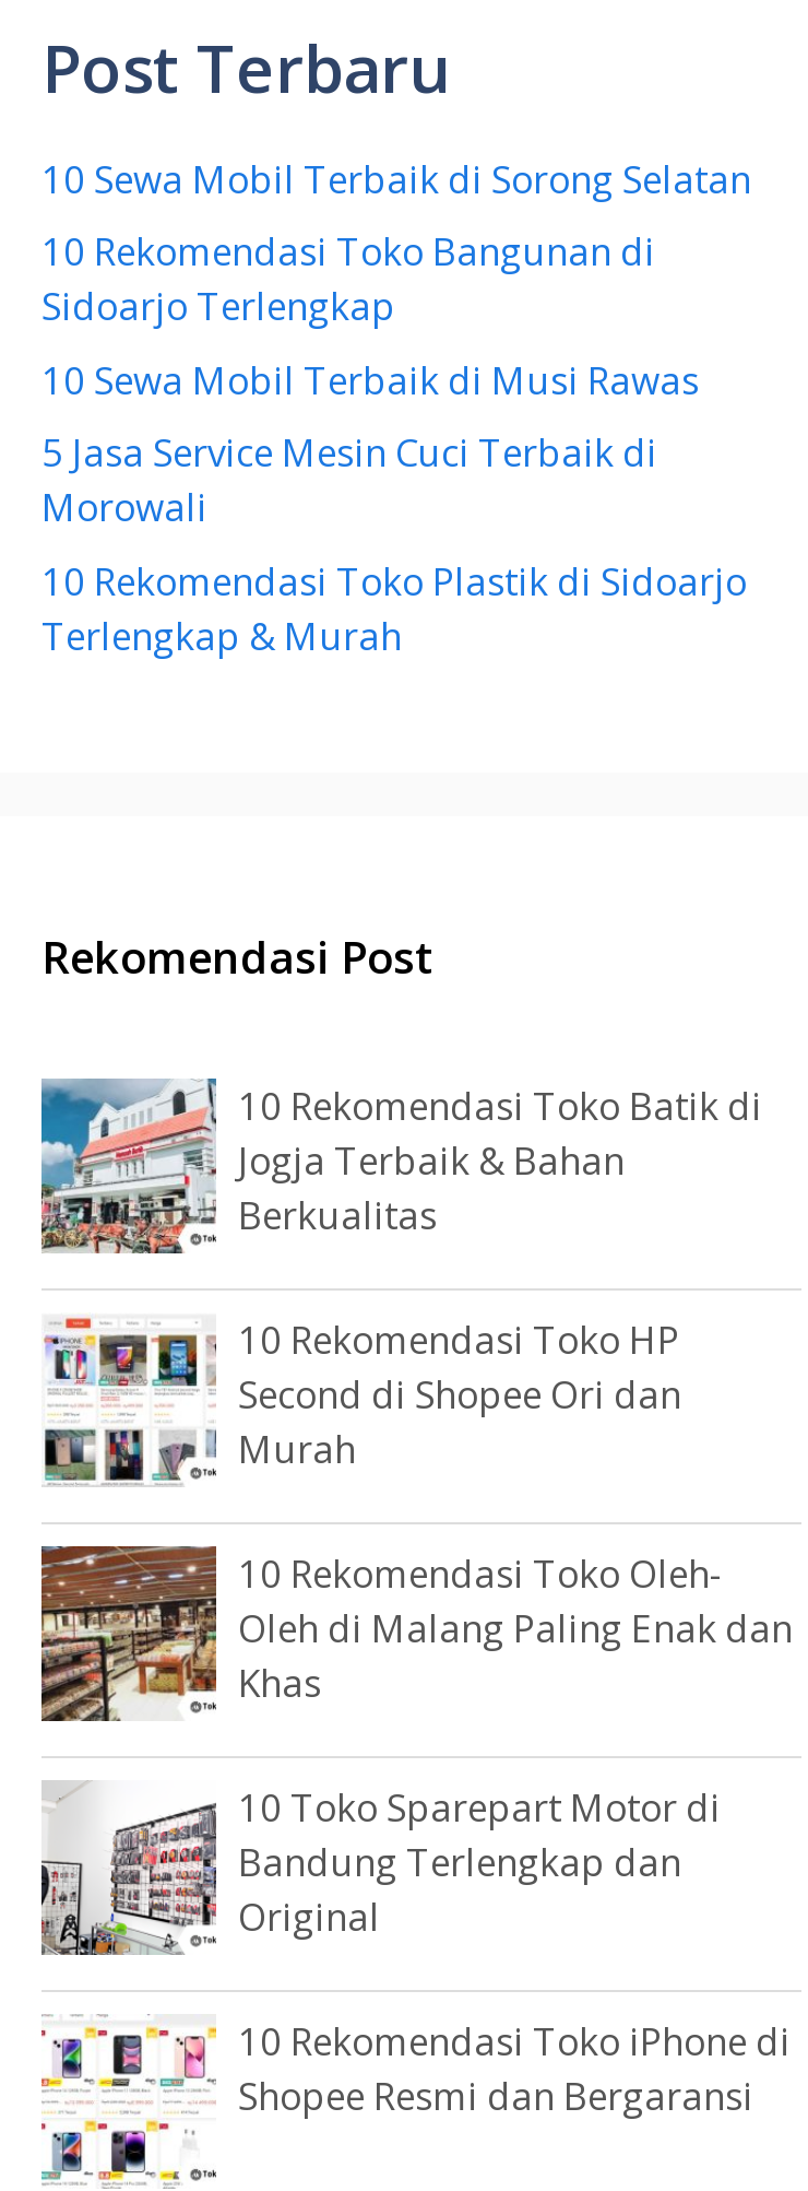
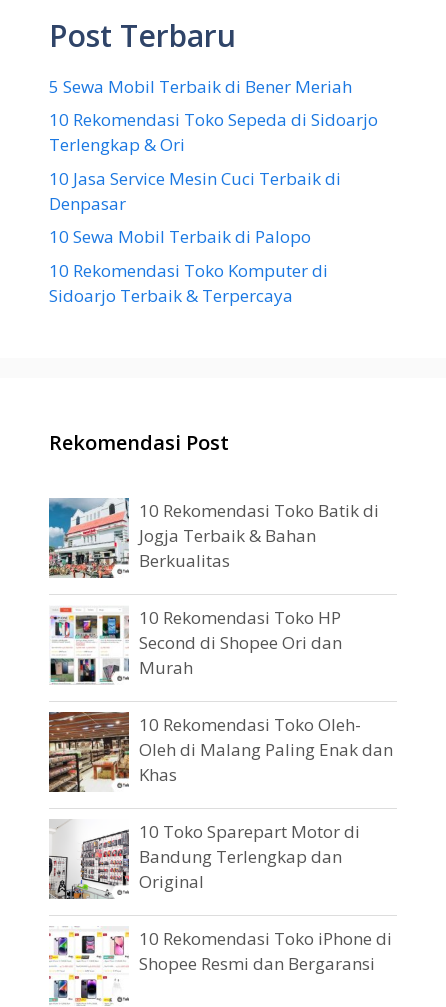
[41,154,751,204] 10 Sewa Mobil Terbaik di Sorong Selatan -> [49,75,352,98] 5 Sewa Mobil Terbaik di Bener Meriah
[41,227,655,332] 10 Rekomendasi Toko Bangunan di | Sidoarjo Terlengkap -> [49,108,378,156] 10 Rekomendasi Toko Sepeda di Sidoarjo | Terlengkap & Ori
[41,355,699,405] 10 Sewa Mobil Terbaik di Musi Rawas -> [49,167,341,215] 10 Jasa Service Mesin Cuci Terbaik di | Denpasar
[41,428,657,533] 5 Jasa Service Mesin Cuci Terbaik di | Morowali -> [49,225,311,248] 10 Sewa Mobil Terbaik di Palopo
[41,556,747,661] 10 Rekomendasi Toko Plastik di Sidoarjo | Terlengkap & Murah -> [49,259,328,307] 10 Rekomendasi Toko Komputer di | Sidoarjo Terbaik & Terpercaya

